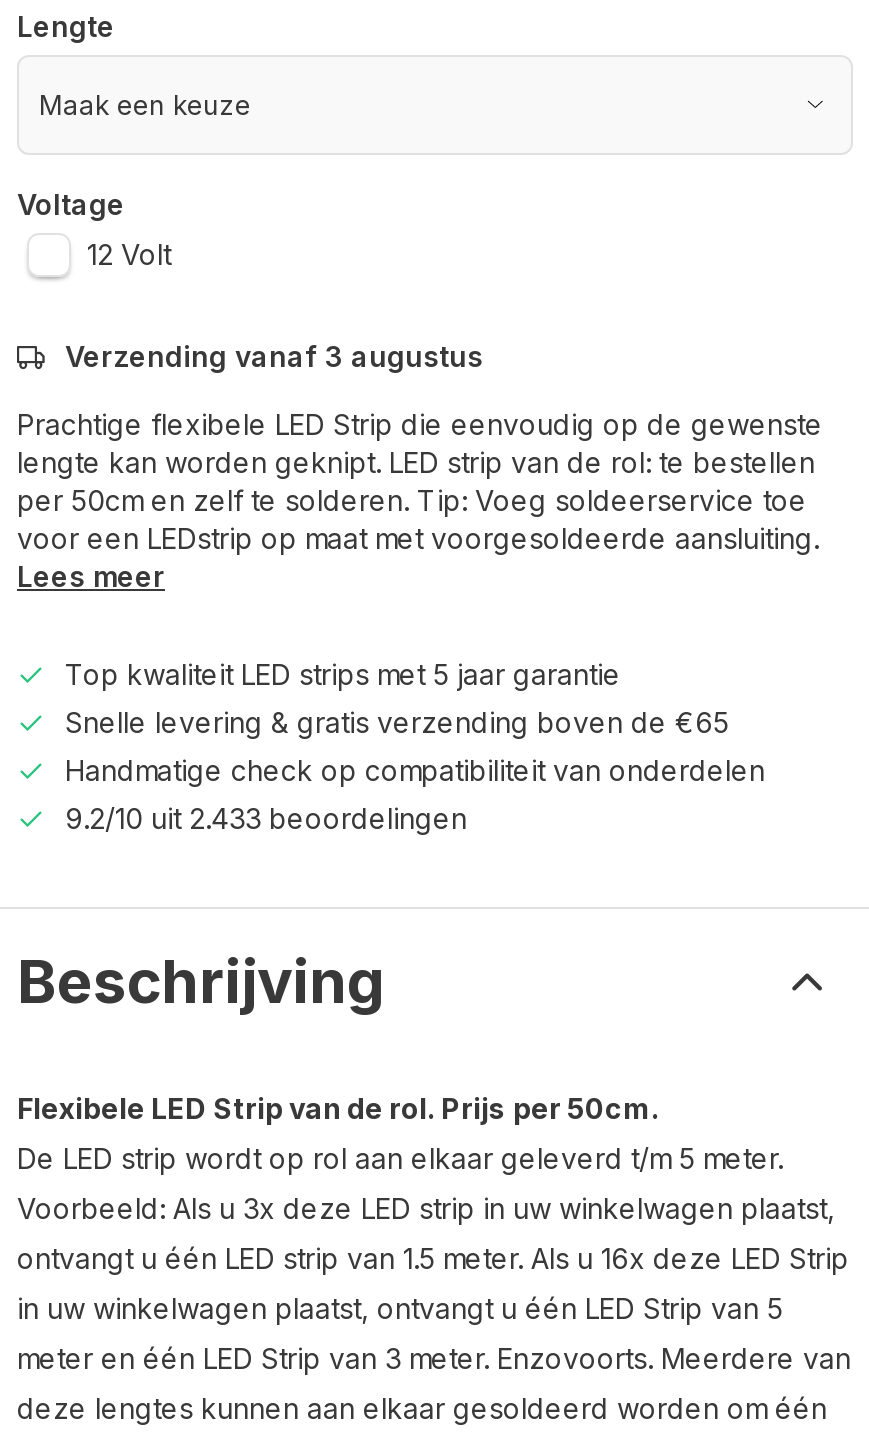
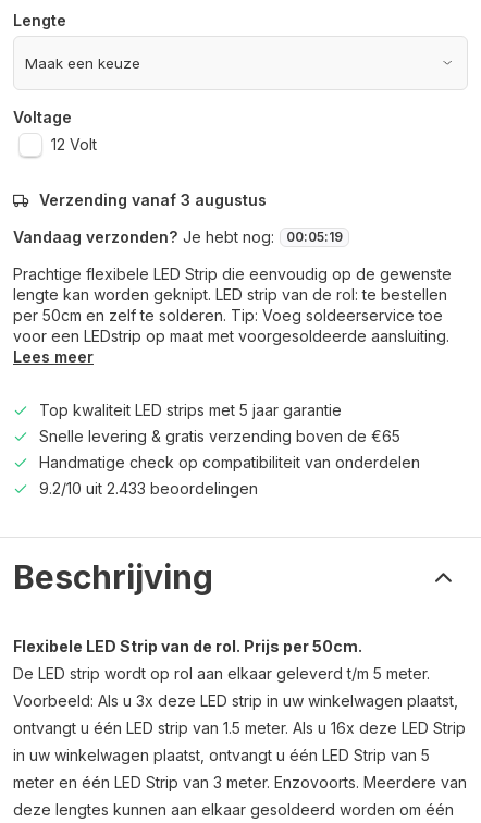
none -> [13,228,343,246] Vandaag verzonden? Je hebt nog: | 00: 05: 19

